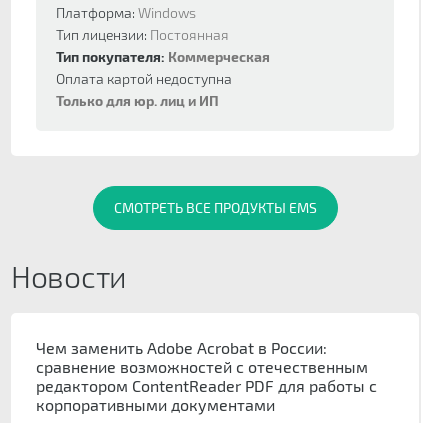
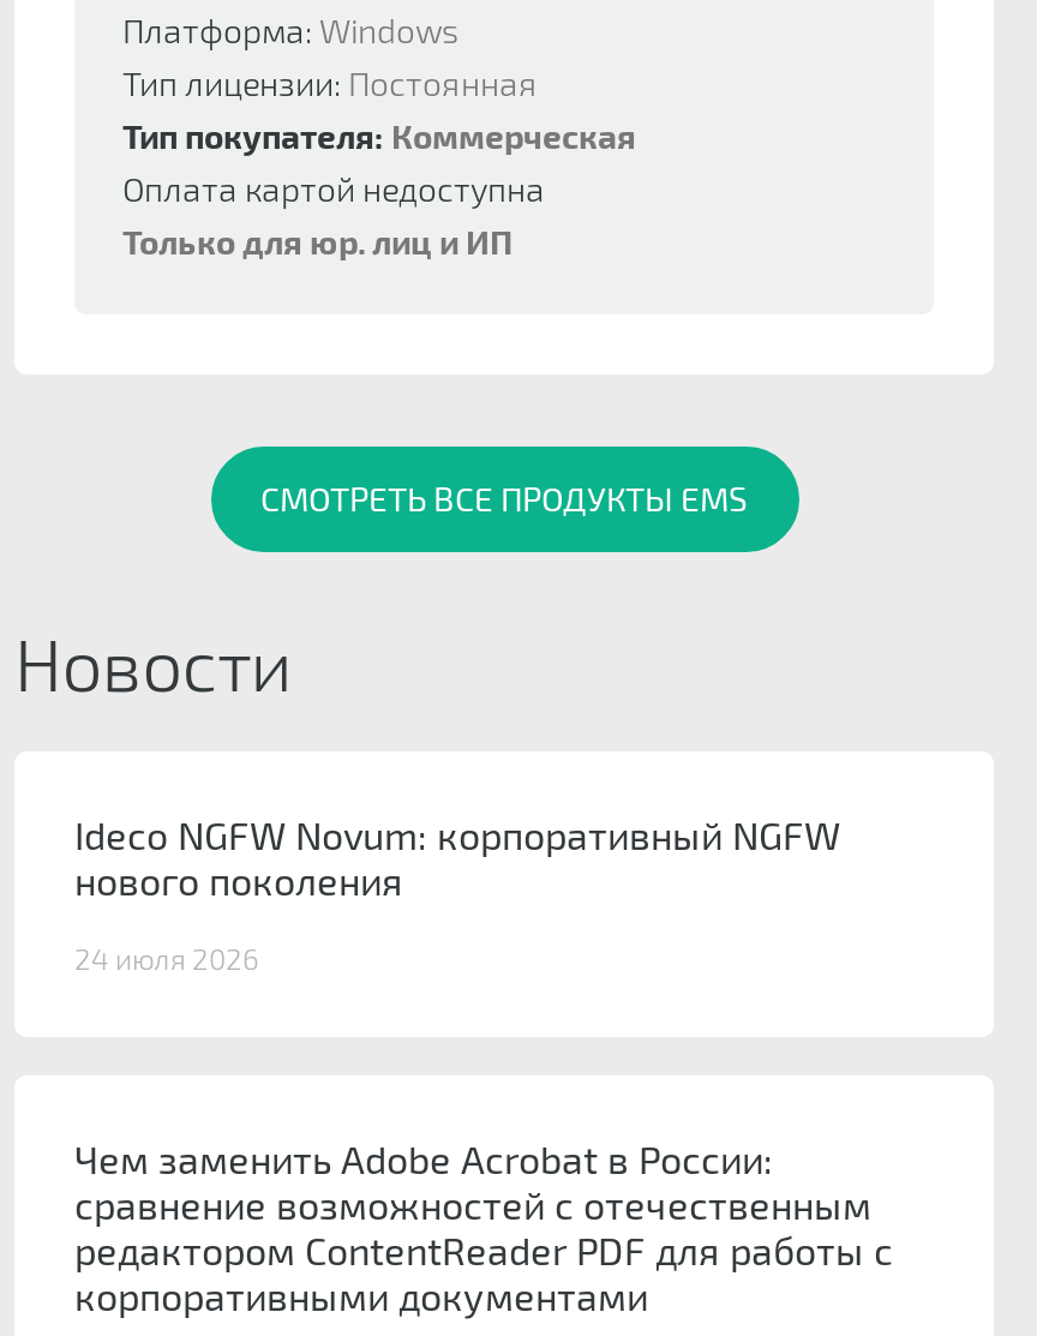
none -> [74,811,840,975] Ideco NGFW Novum: корпоративный NGFW | нового поколения | 24 июля 2026

